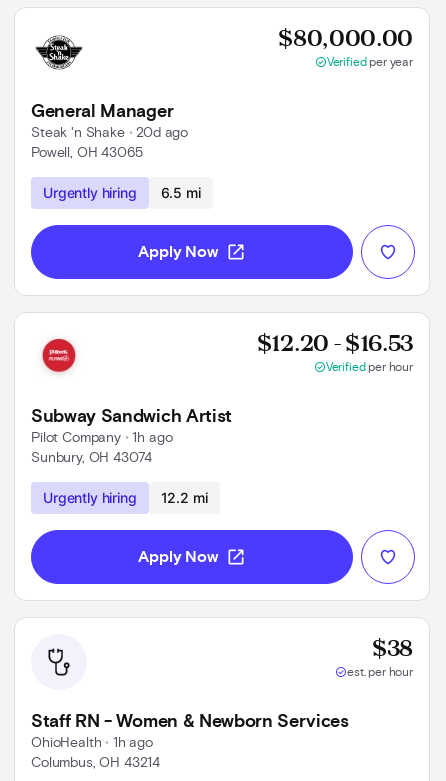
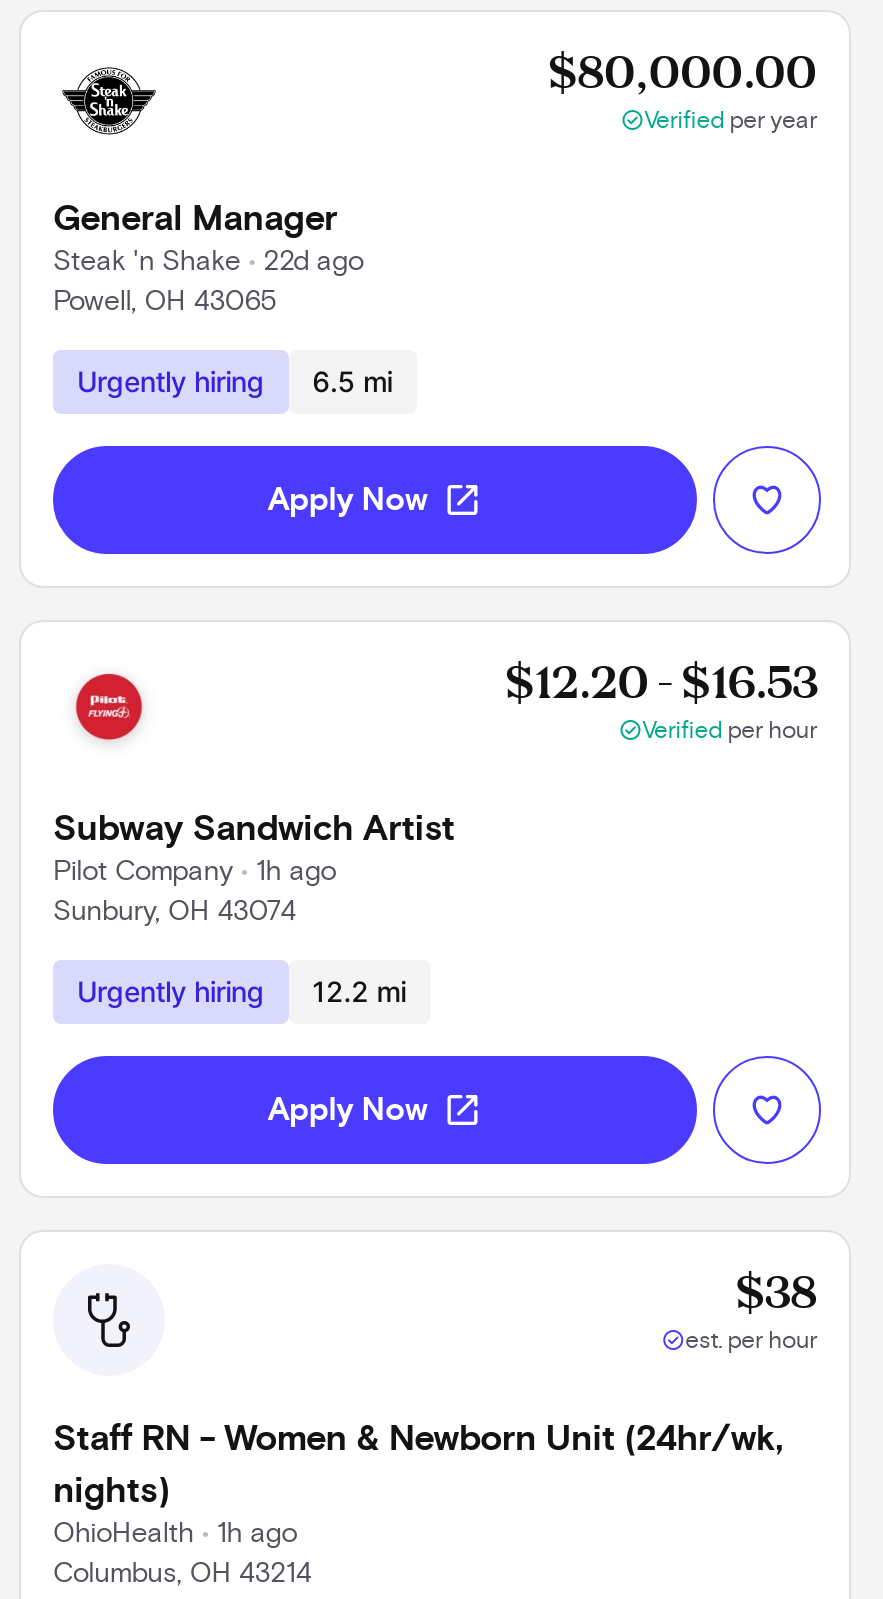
[31,126,188,140] Steak 'n Shake • 20d ago -> [53,248,363,276] Steak 'n Shake • 22d ago
[31,713,349,731] Staff RN - Women & Newborn Services -> [53,1422,783,1510] Staff RN - Women & Newborn Unit (24hr/wk, | nights)

